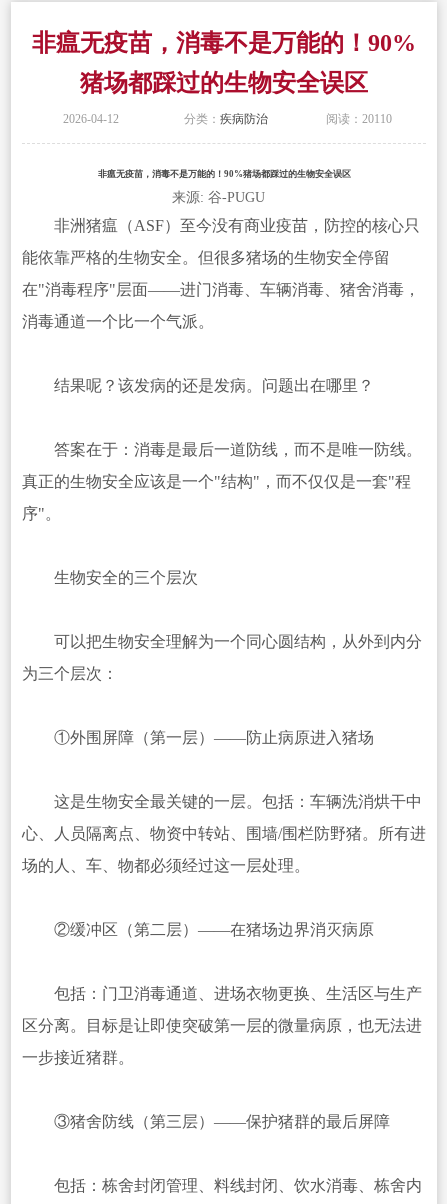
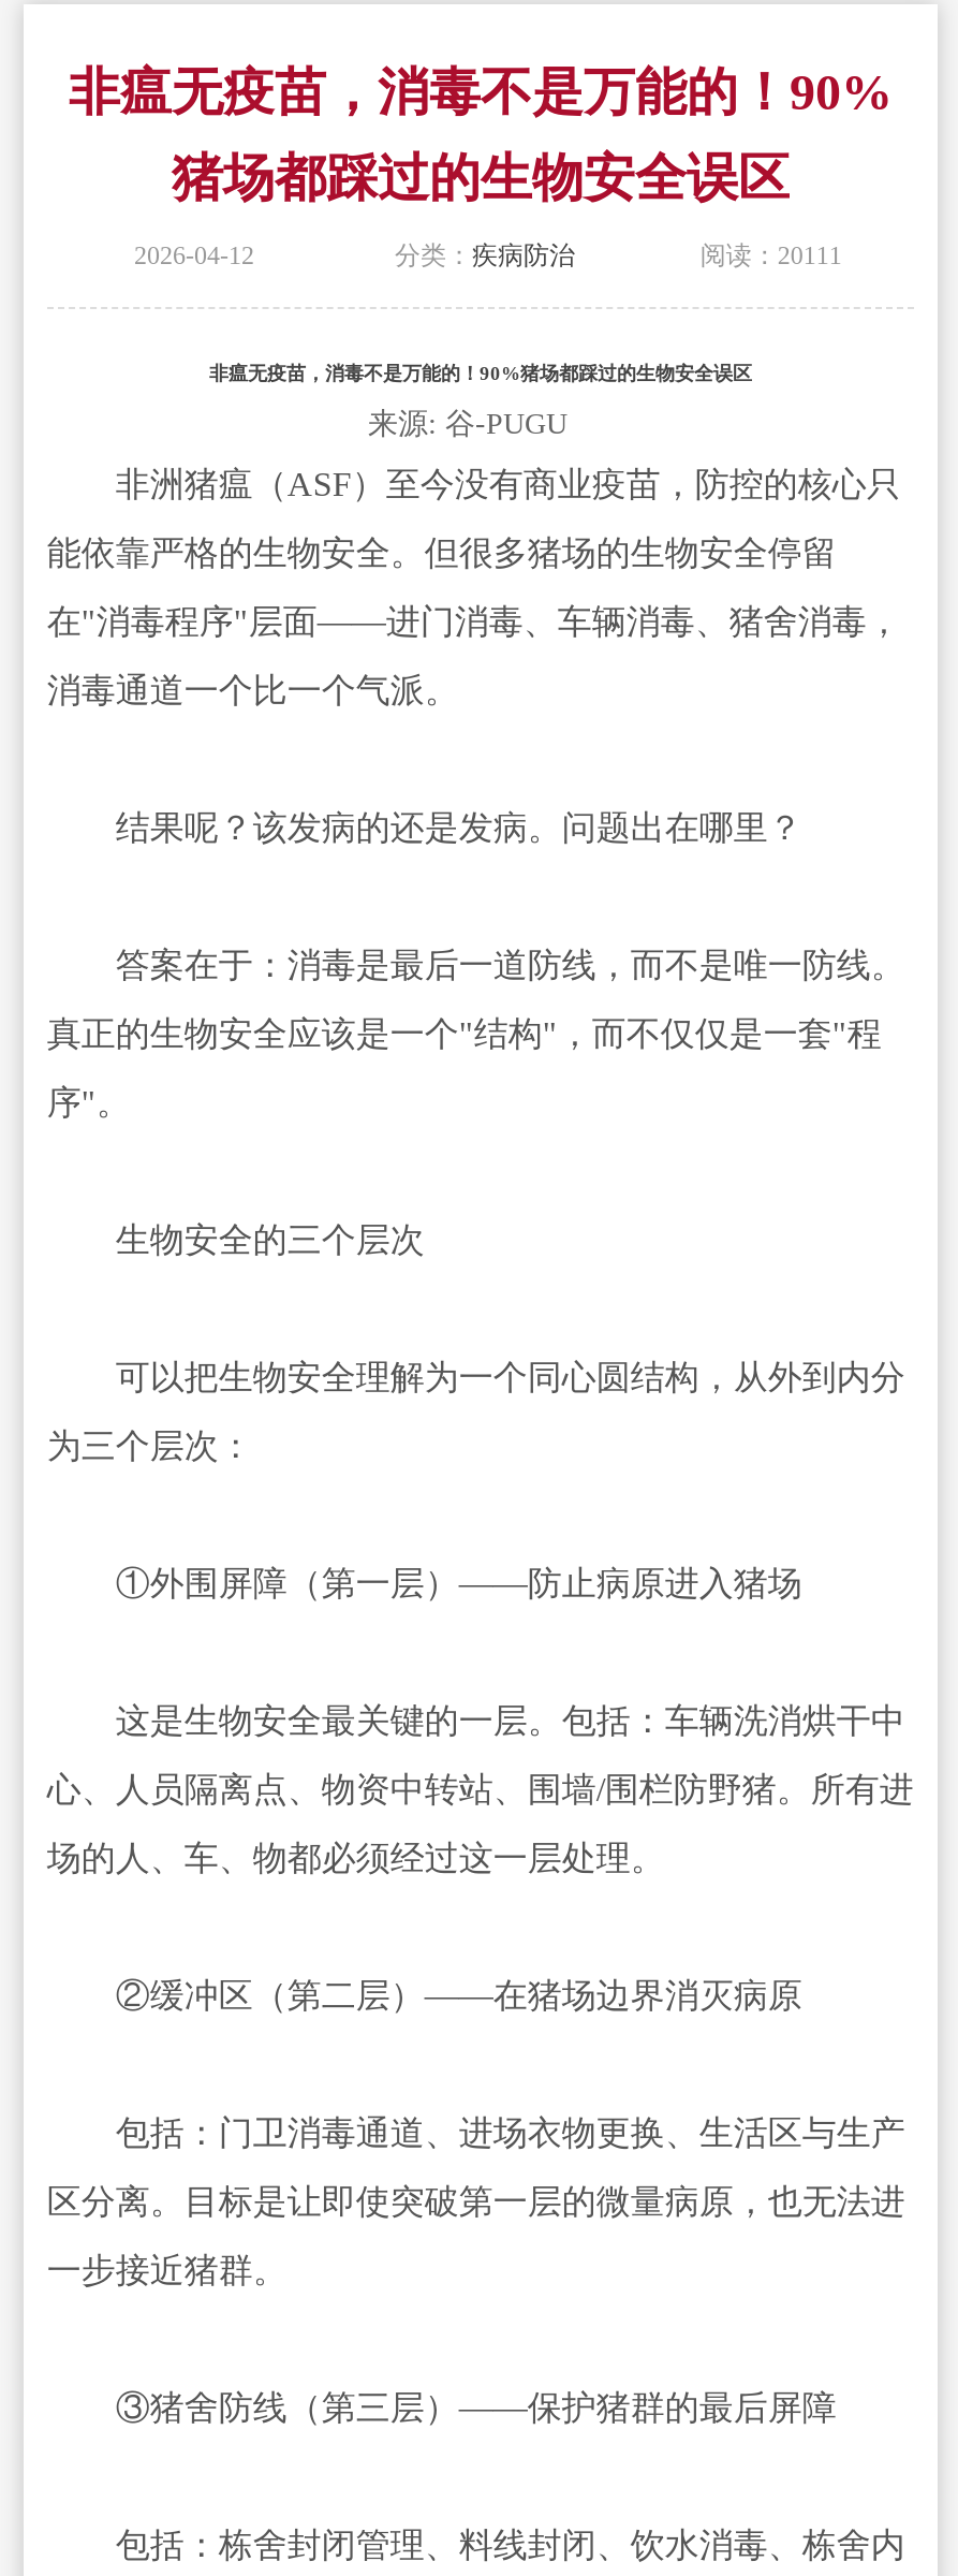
[326,112,392,126] 阅读：20110 -> [700,241,842,271] 阅读：20111

